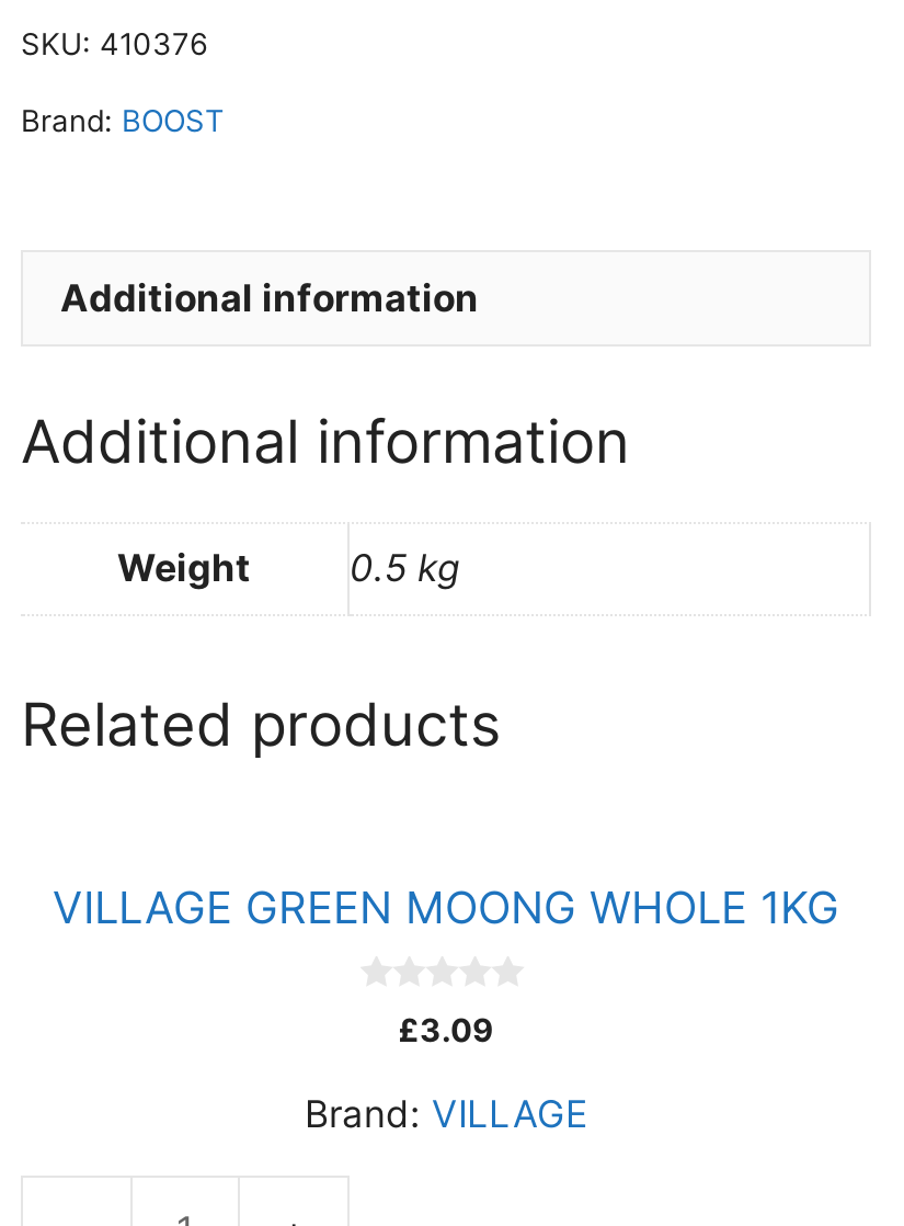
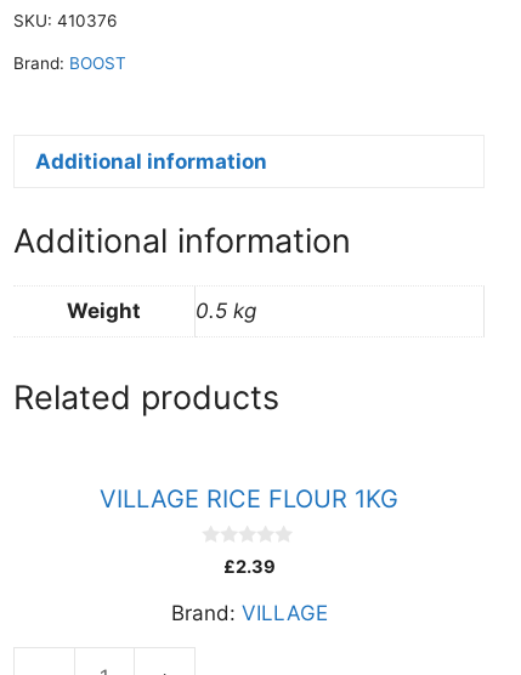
[53,881,839,933] VILLAGE GREEN MOONG WHOLE 1KG -> [100,484,398,513] VILLAGE RICE FLOUR 1KG
[398,1011,494,1051] £3.09 -> [223,556,275,578] £2.39

